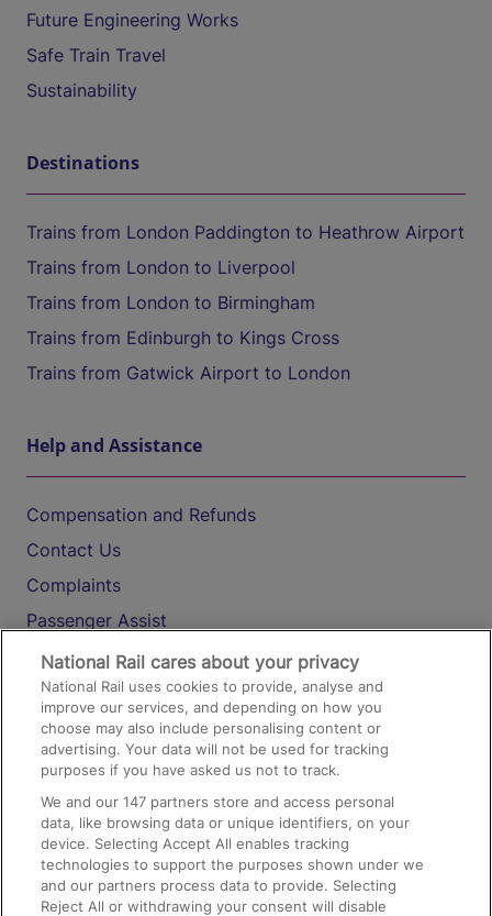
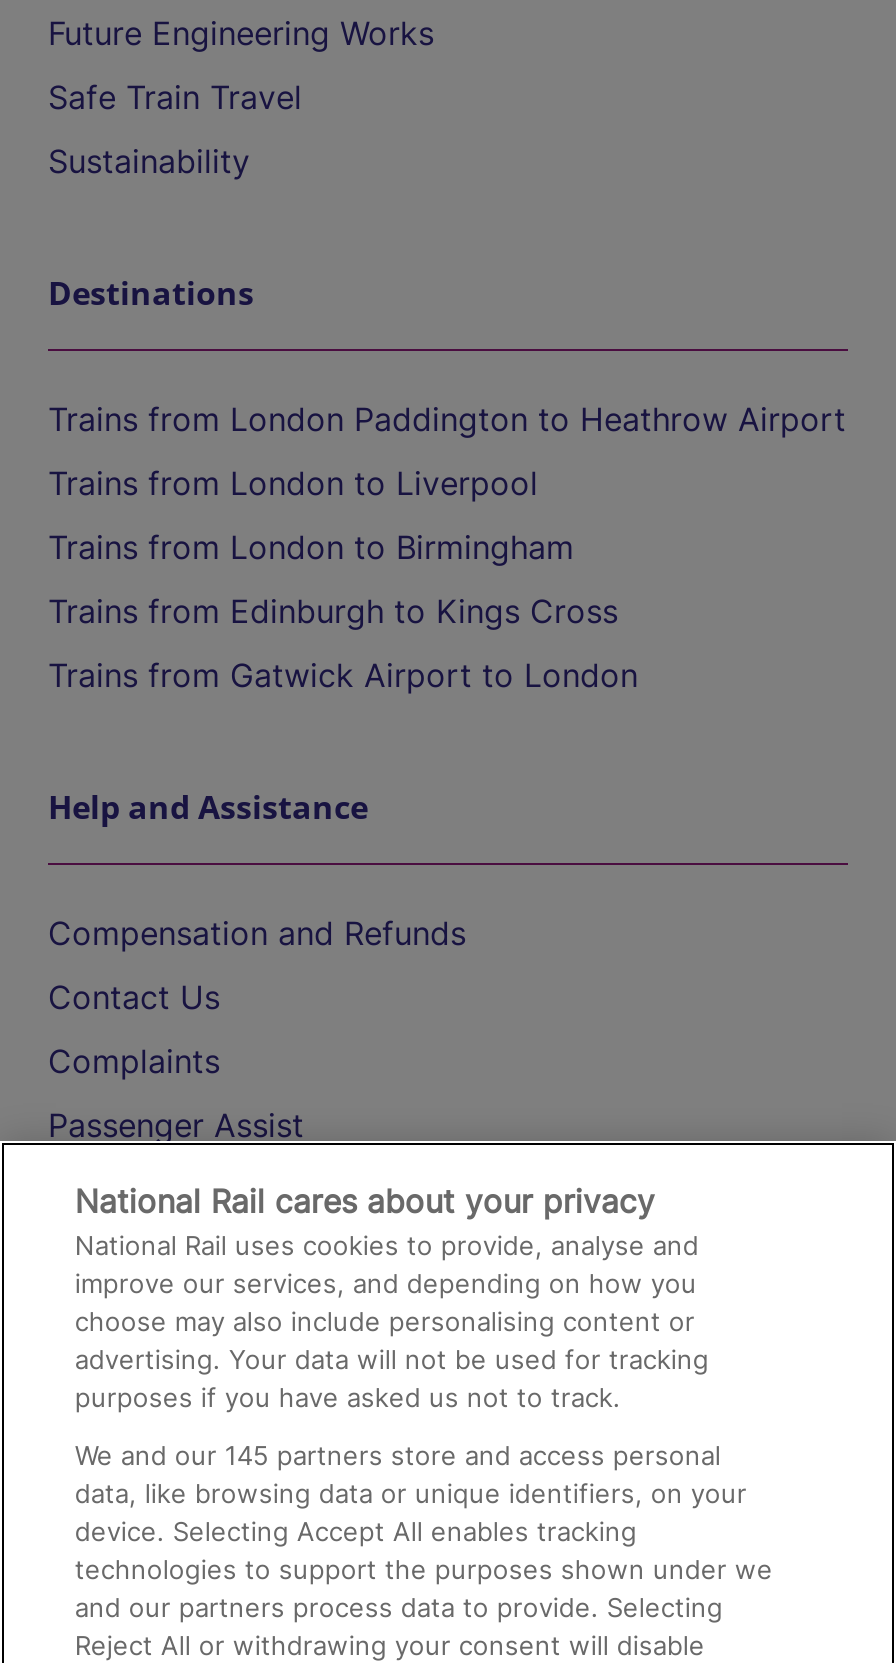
[41,793,395,810] We and our 147 partners store and access personal -> [75,1439,721,1471] We and our 145 partners store and access personal

